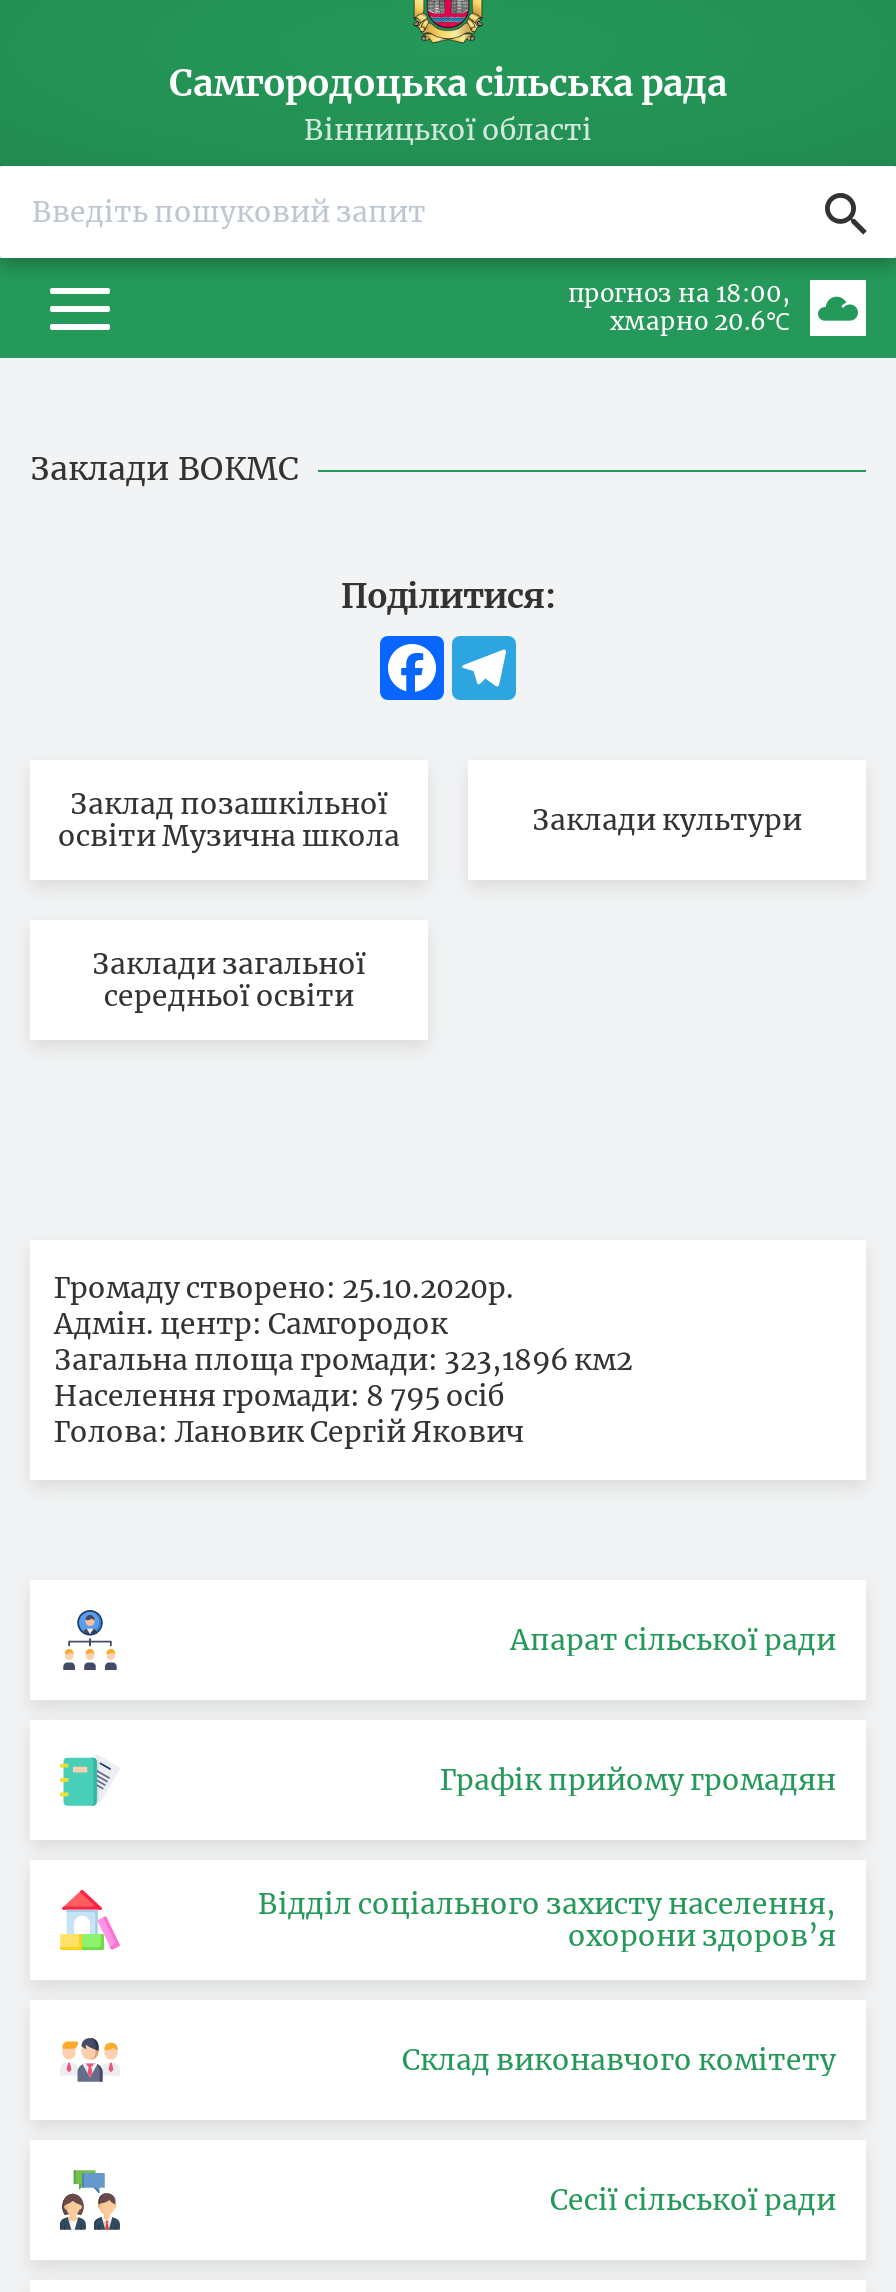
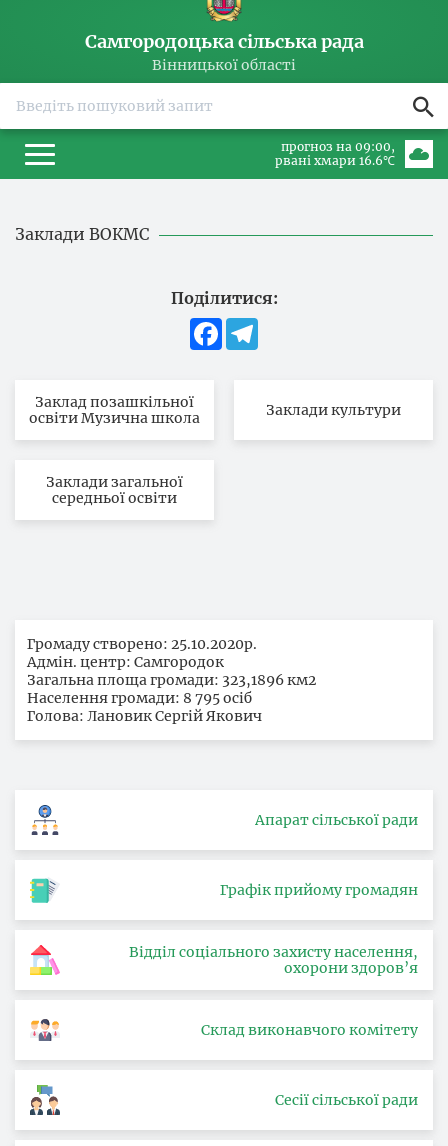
[568,279,790,337] прогноз на 18:00 | хмарно 20.6℃ -> [275,139,395,168] прогноз на 09:00 | рвані хмари 16.6℃

